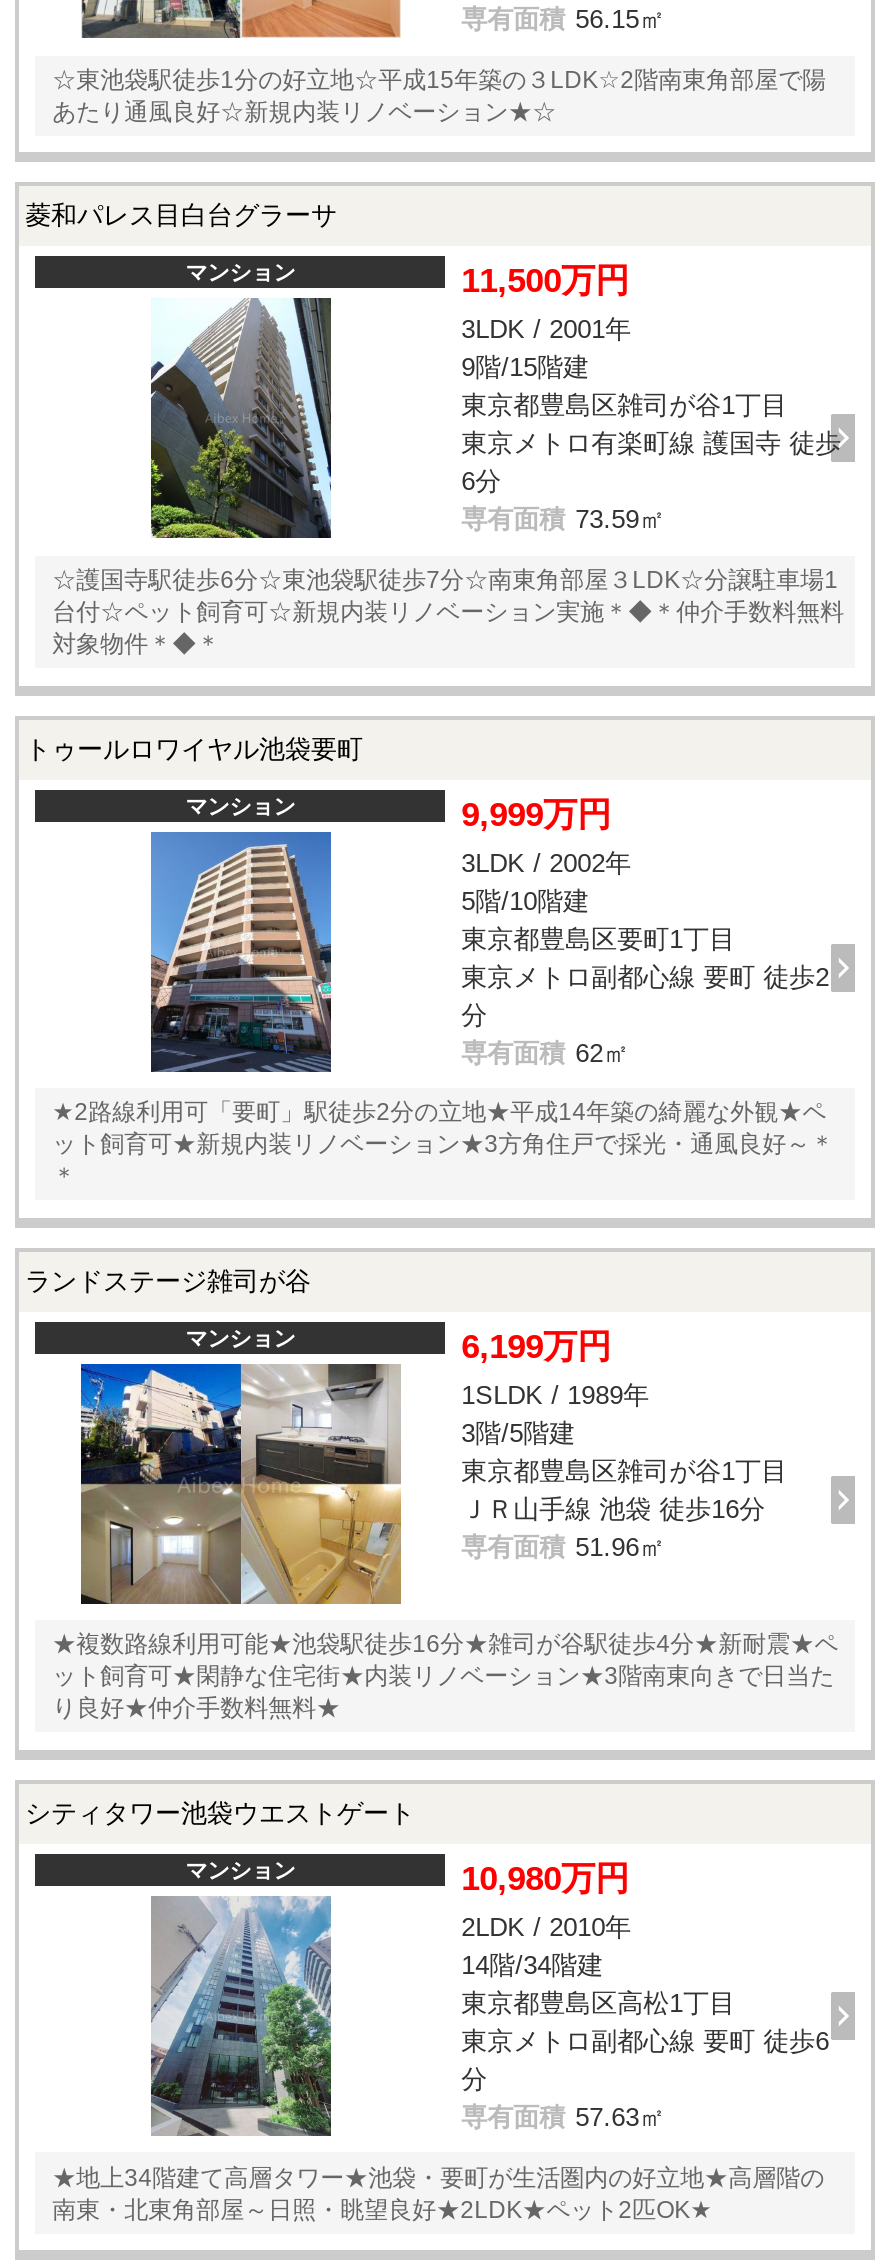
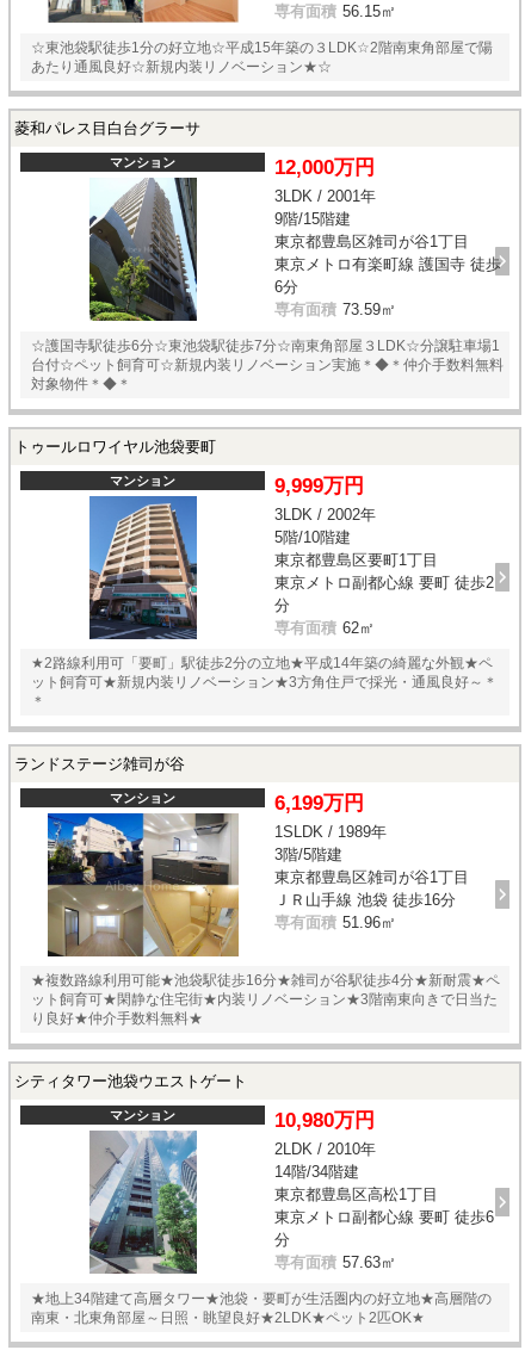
[461,263,629,301] 11,500万円 -> [275,157,375,179] 12,000万円

